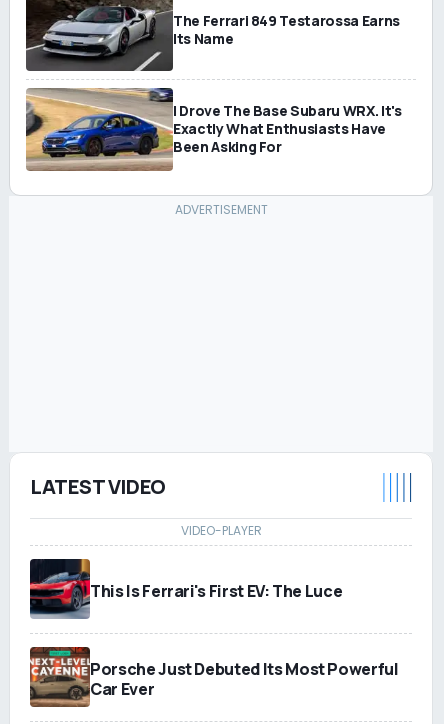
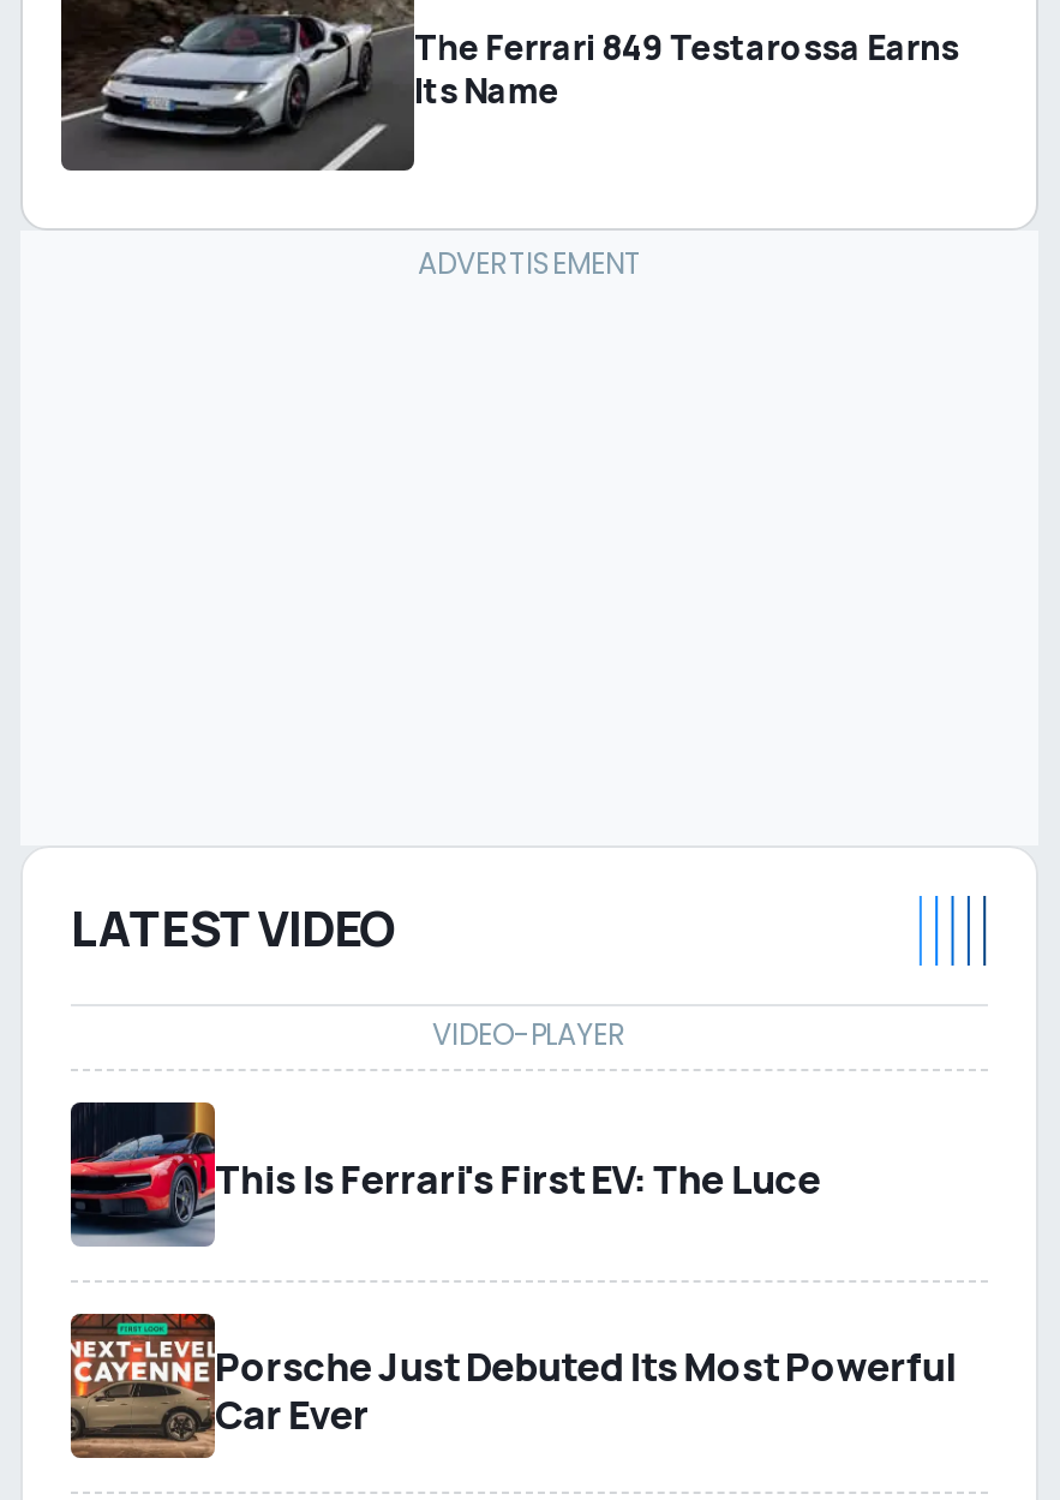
[25,87,401,172] [image] | I Drove The Base Subaru WRX. It's | Exactly What Enthusiasts Have | Been Asking For -> none

